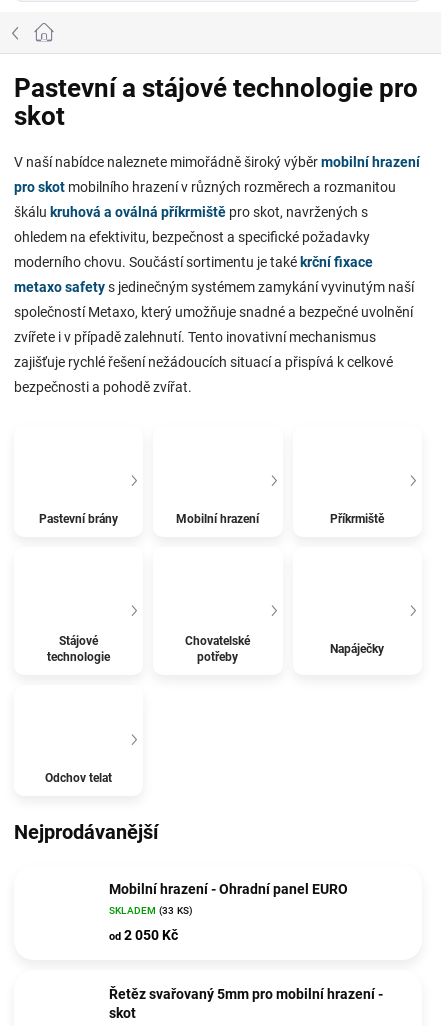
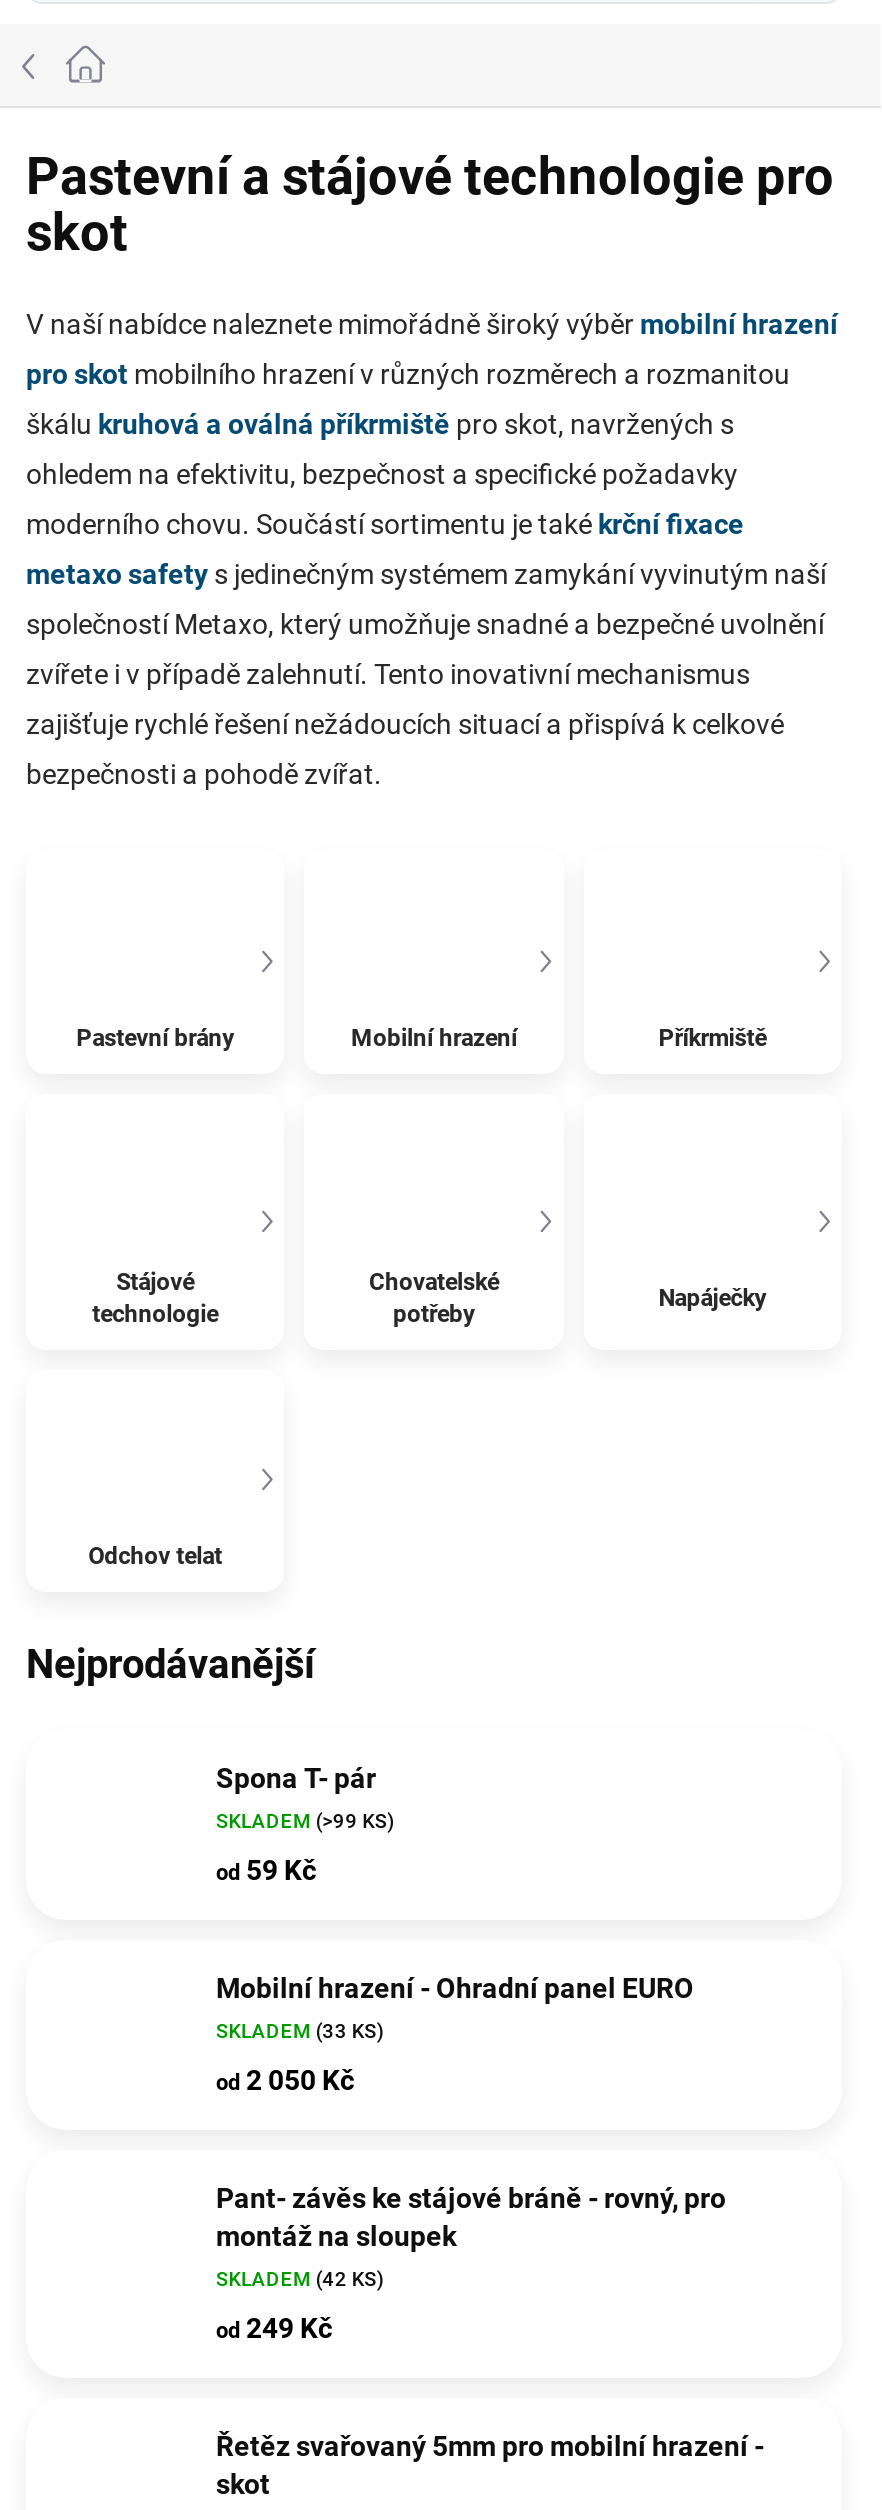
none -> [216,1762,396,1886] Spona T- pár | SKLADEM (>99 KS) | od 59 Kč
none -> [216,2182,726,2344] Pant- závěs ke stájové bráně - rovný, pro | montáž na sloupek | SKLADEM (42 KS) | od 249 Kč

